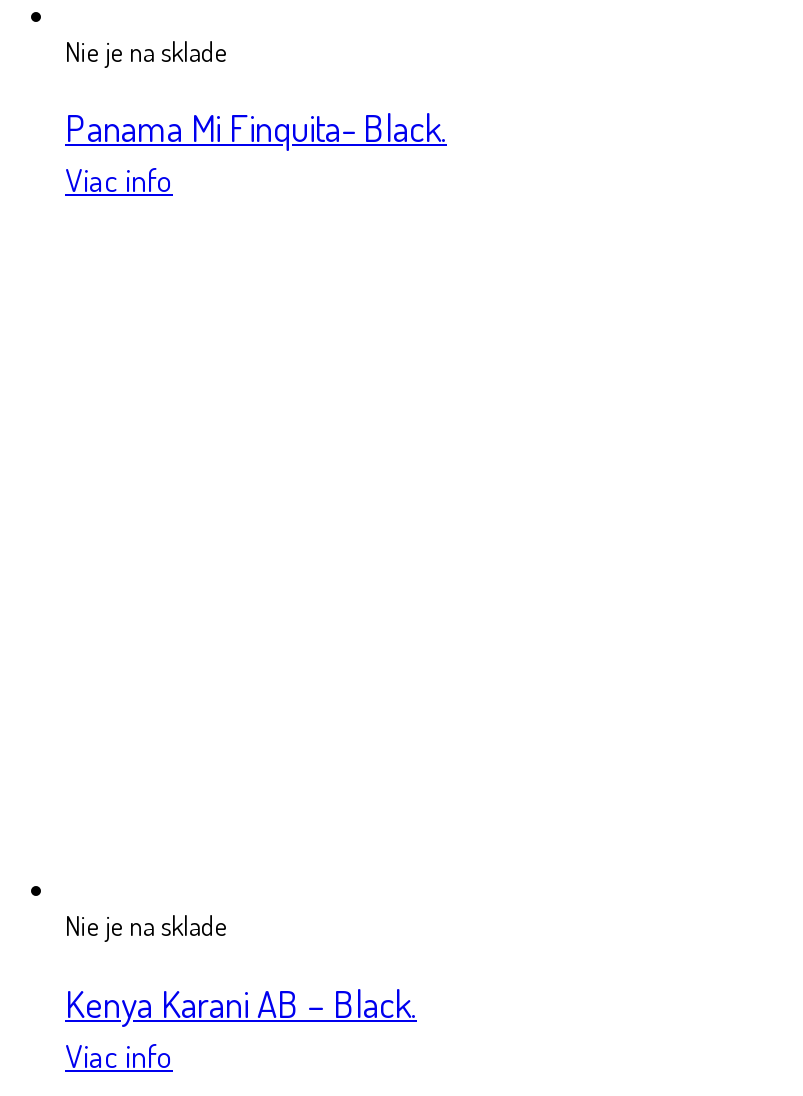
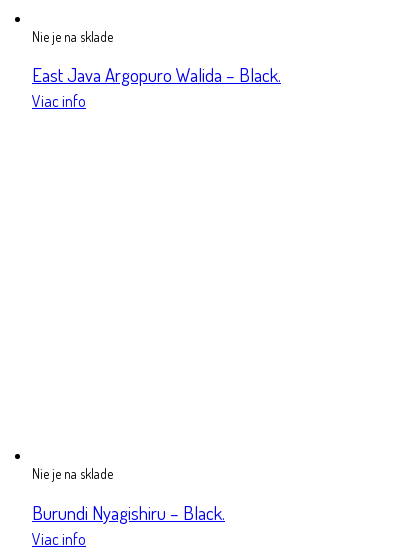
[65,104,447,150] Panama Mi Finquita- Black. -> [32,63,281,86] East Java Argopuro Walida – Black.
[65,980,417,1026] Kenya Karani AB – Black. -> [32,501,225,524] Burundi Nyagishiru – Black.

